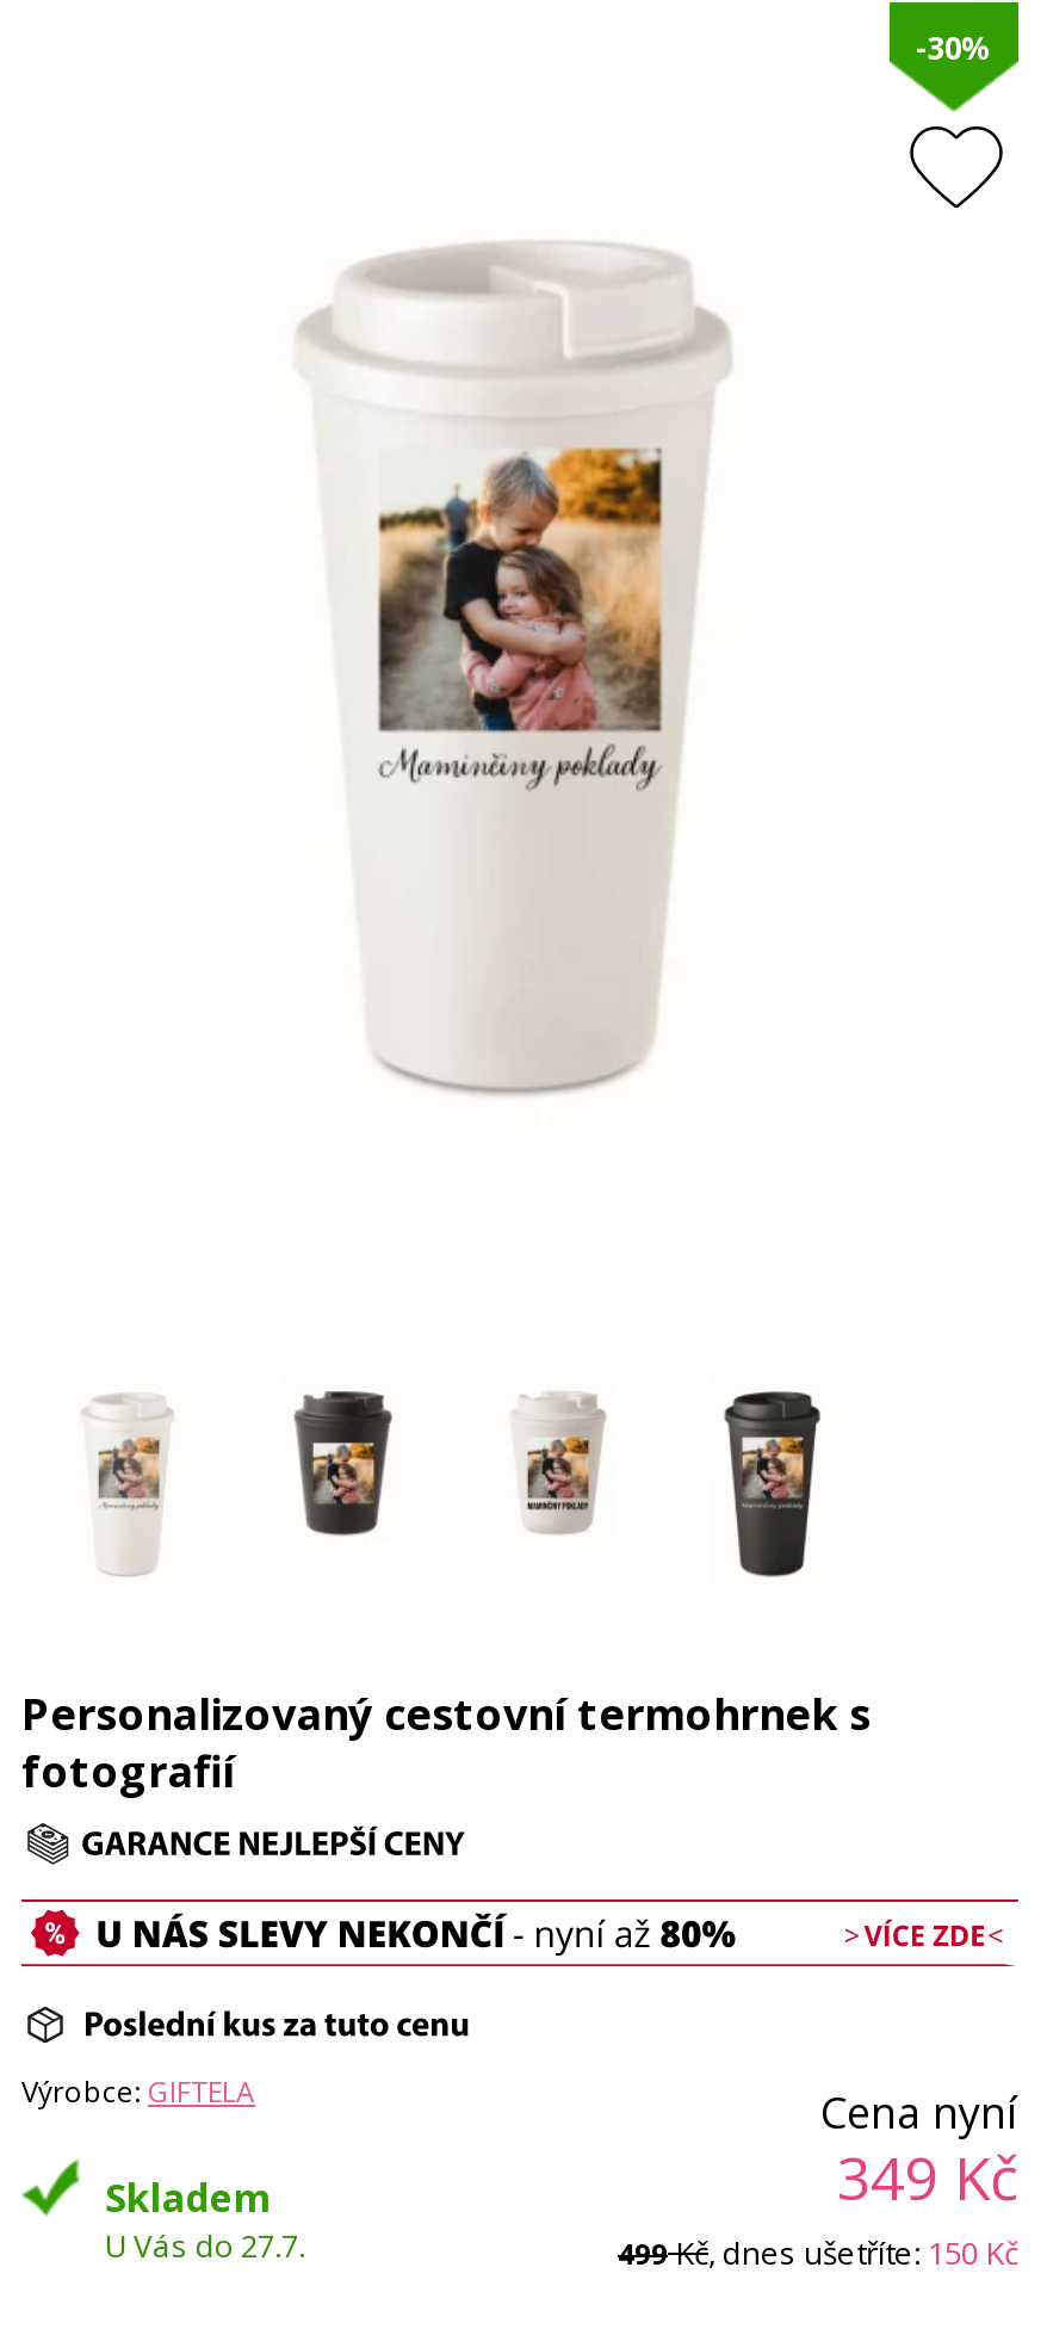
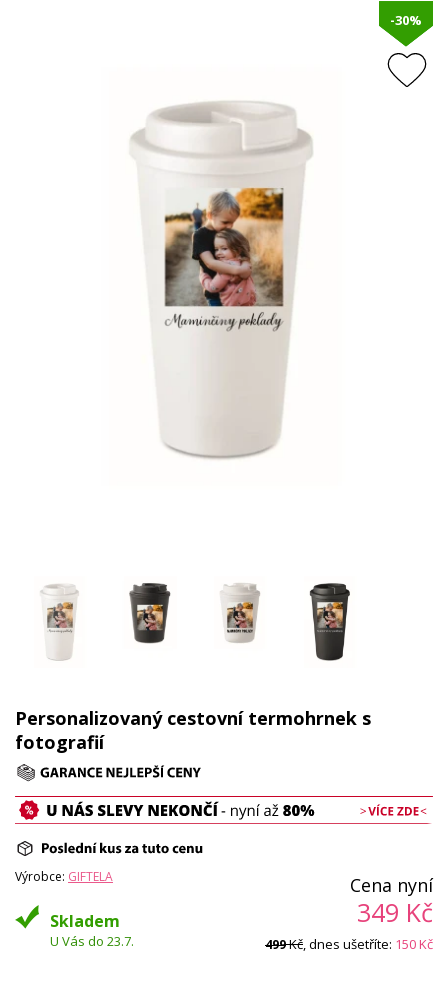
[105,2224,305,2266] U Vás do 27.7. -> [50,932,134,950] U Vás do 23.7.

